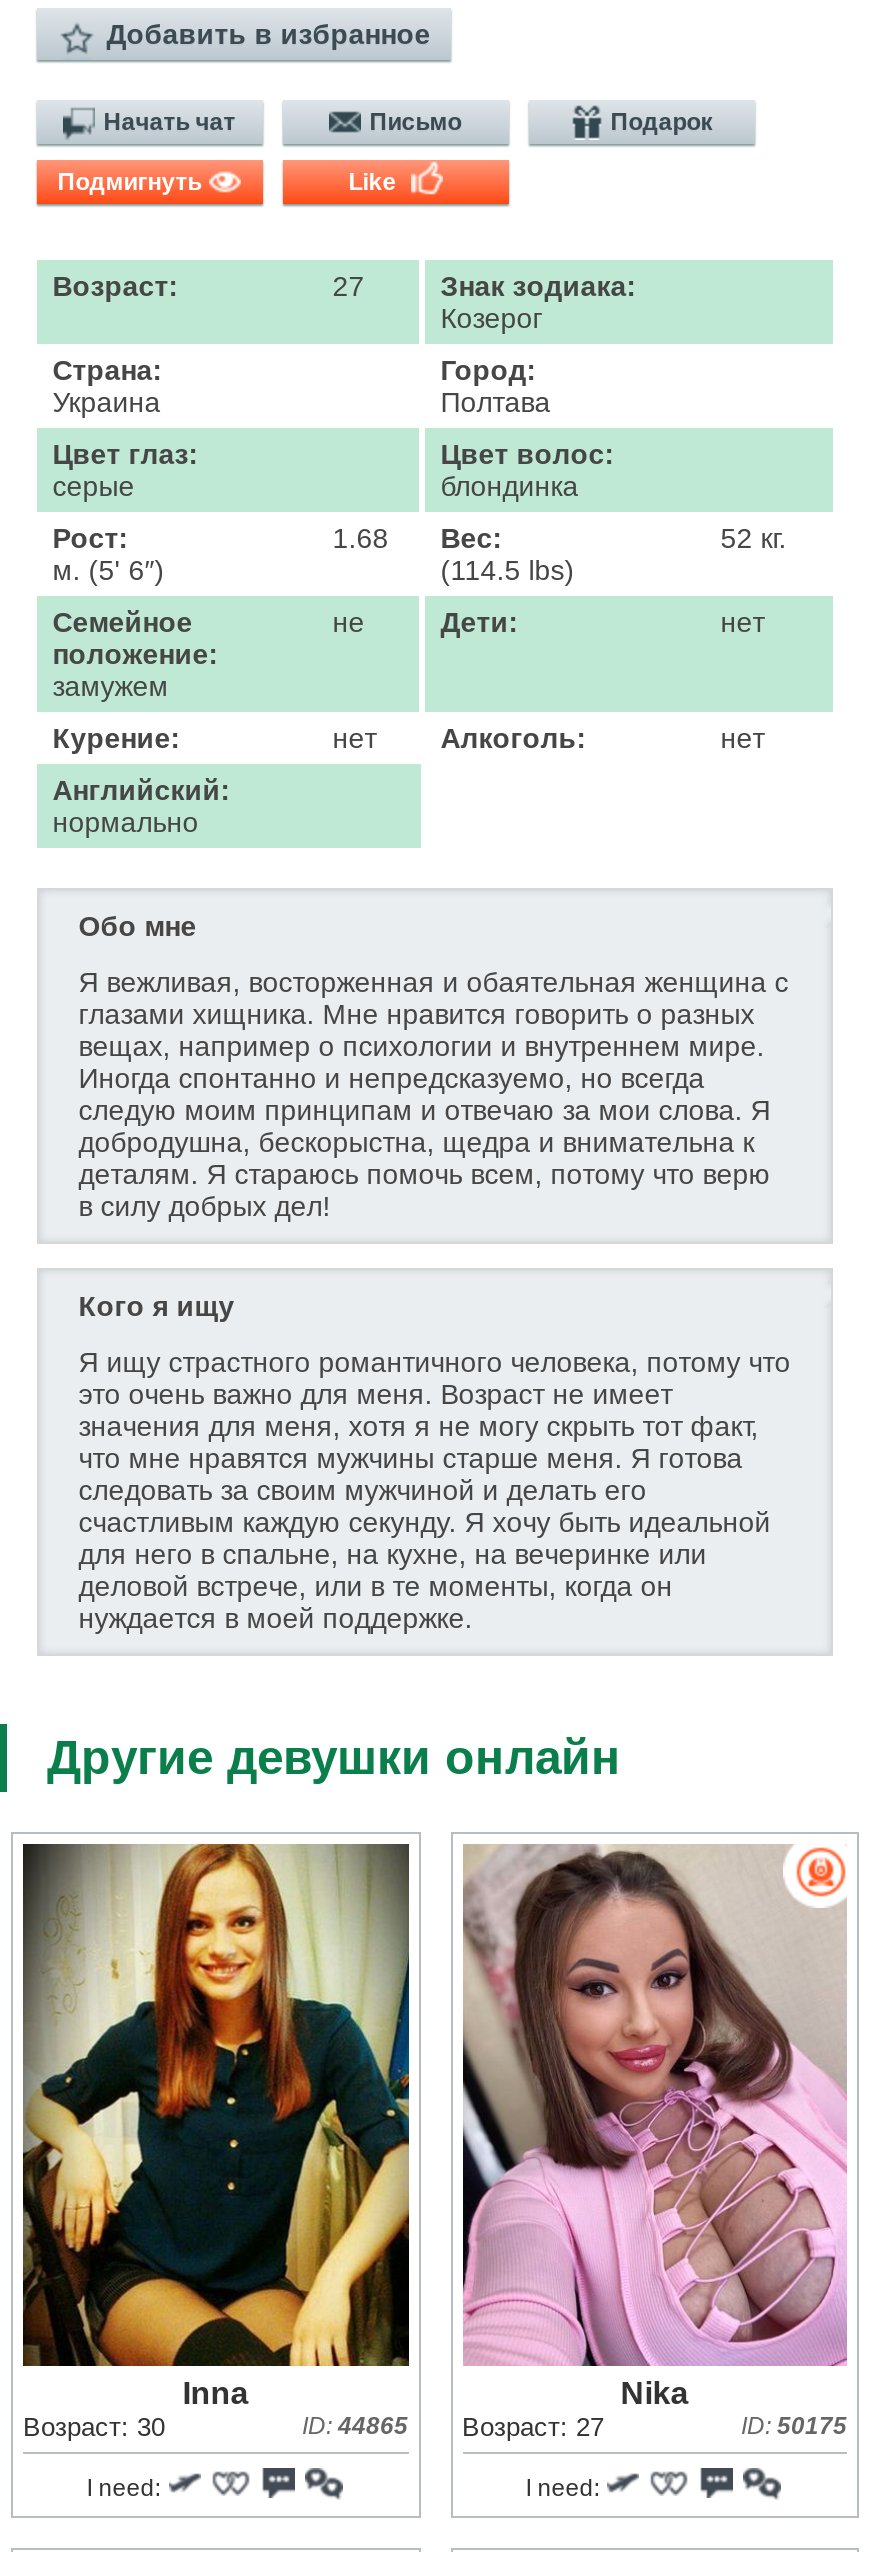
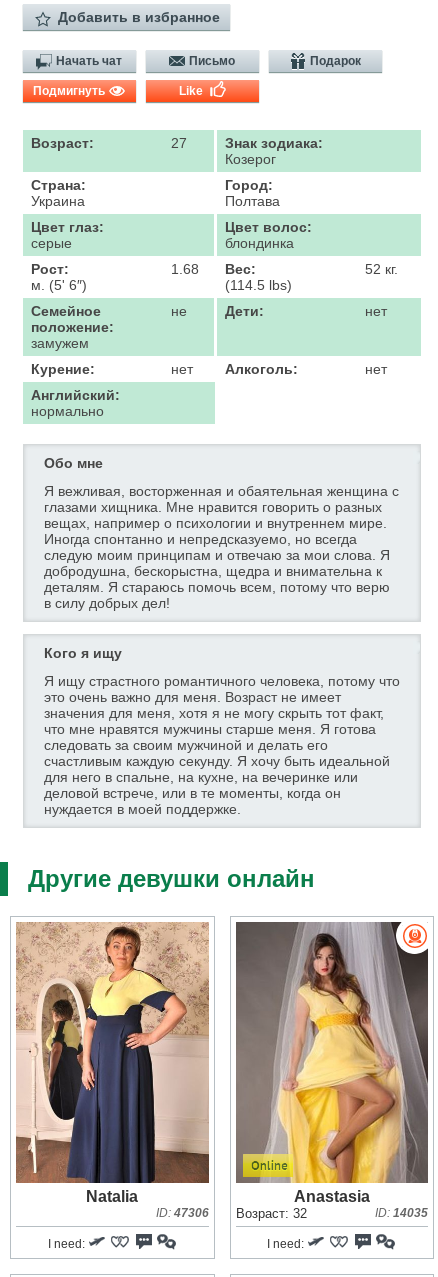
[21,1842,411,2442] [image] | Inna | Возраст: 30 | ID: 44865 -> [15,922,210,1220] [image] | Natalia | ID: 47306
[461,1846,847,2442] [image] | Nika | Возраст: 27 | ID: 50175 -> [235,921,429,1221] [image] | Anastasia | Возраст: 32 | ID: 14035

